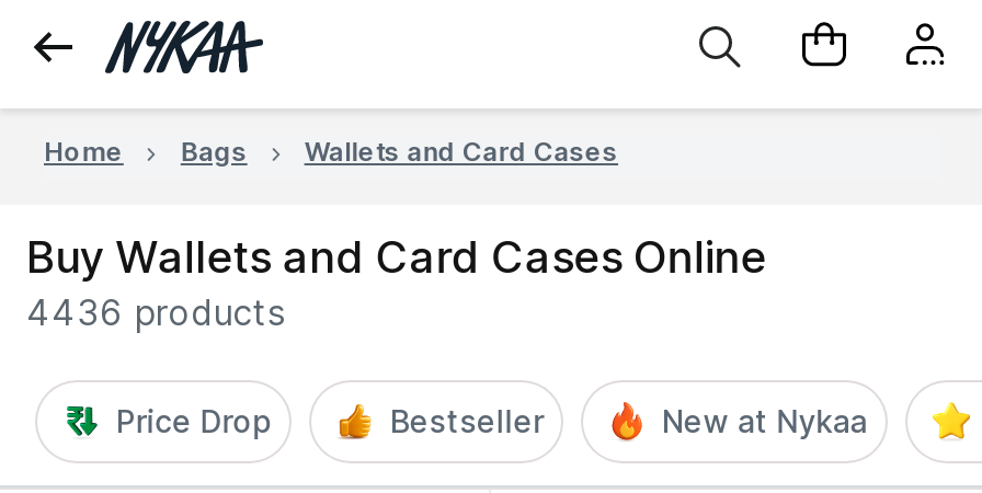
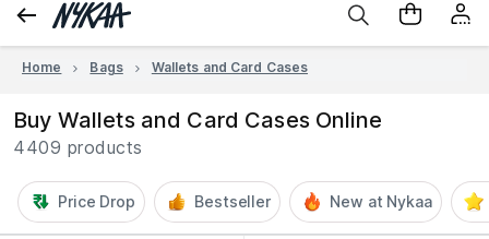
[26,290,286,334] 4436 products -> [13,136,142,158] 4409 products

